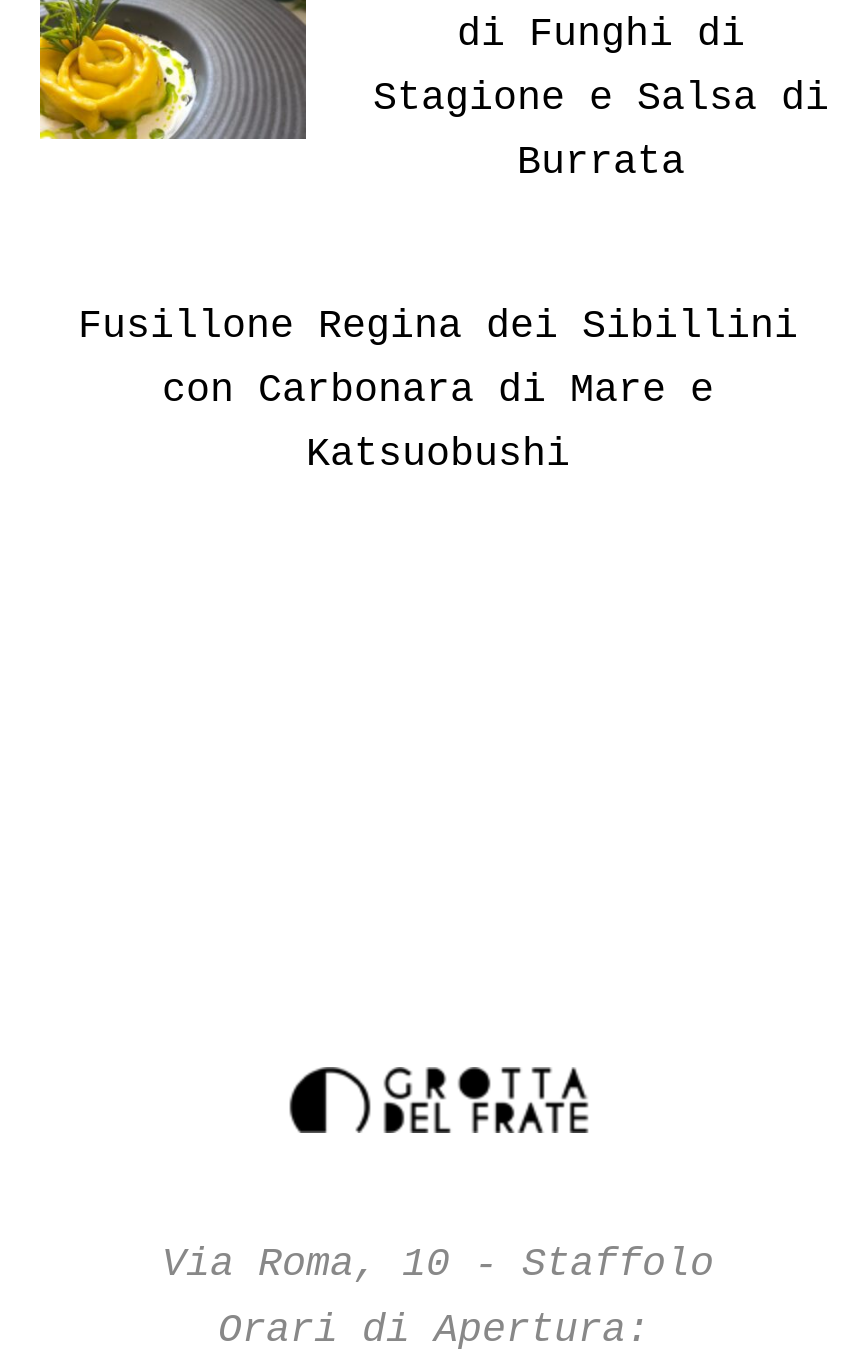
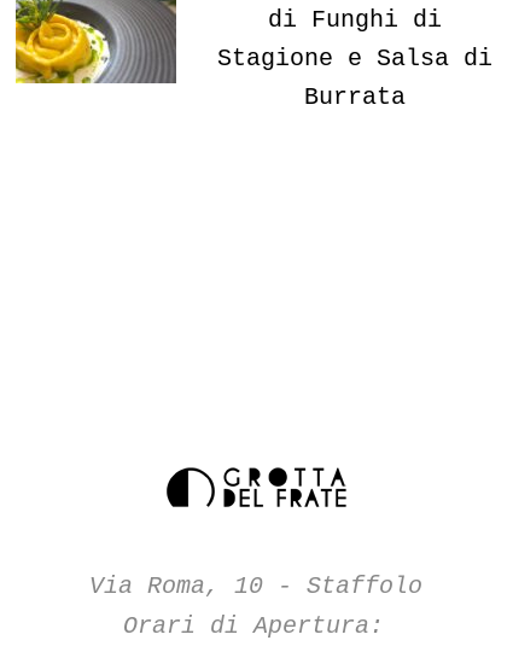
[78,302,798,476] Fusillone Regina dei Sibillini | con Carbonara di Mare e | Katsuobushi -> none

